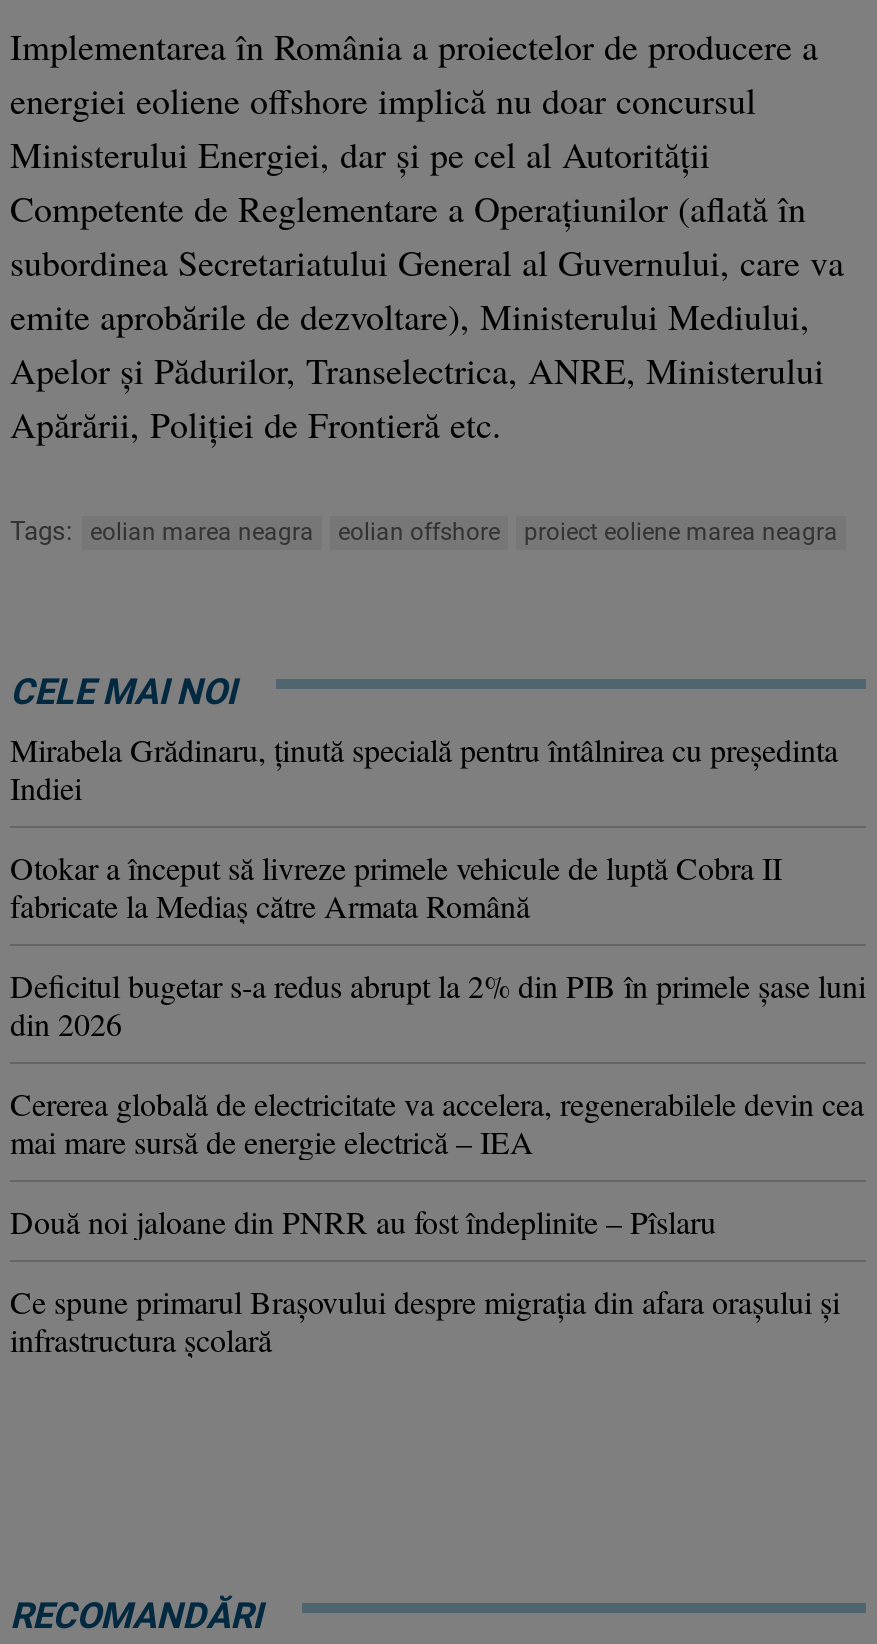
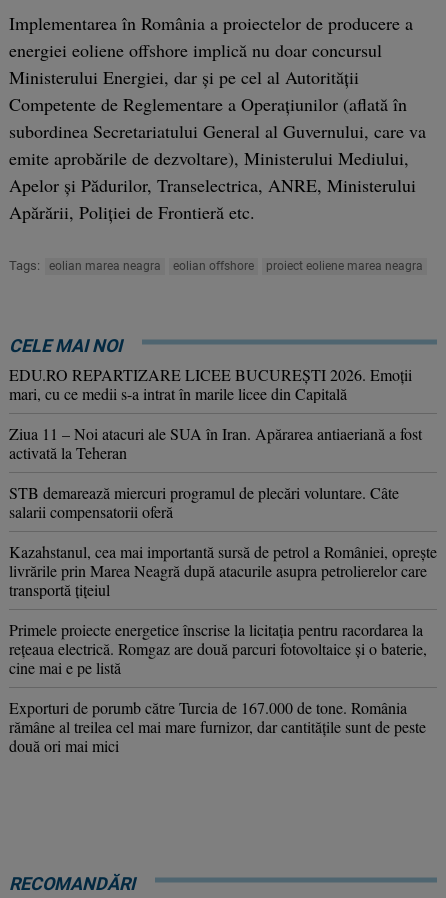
[10,728,838,808] Mirabela Grădinaru, ţinută specială pentru întâlnirea cu preşedinta | Indiei -> [9,364,412,404] EDU.RO REPARTIZARE LICEE BUCUREŞTI 2026. Emoţii | mari, cu ce medii s-a intrat în marile licee din Capitală
[10,846,782,926] Otokar a început să livreze primele vehicule de luptă Cobra II | fabricate la Mediaș către Armata Română -> [9,423,422,463] Ziua 11 – Noi atacuri ale SUA în Iran. Apărarea antiaeriană a fost | activată la Teheran
[10,964,866,1044] Deficitul bugetar s-a redus abrupt la 2% din PIB în primele șase luni | din 2026 -> [9,482,399,522] STB demarează miercuri programul de plecări voluntare. Câte | salarii compensatorii oferă
[10,1082,864,1162] Cererea globală de electricitate va accelera, regenerabilele devin cea | mai mare sursă de energie electrică – IEA -> [9,541,437,600] Kazahstanul, cea mai importantă sursă de petrol a României, oprește | livrările prin Marea Neagră după atacurile asupra petrolierelor care | transportă țițeiul
[10,1200,716,1242] Două noi jaloane din PNRR au fost îndeplinite – Pîslaru -> [9,619,427,678] Primele proiecte energetice înscrise la licitația pentru racordarea la | rețeaua electrică. Romgaz are două parcuri fotovoltaice și o baterie, | cine mai e pe listă
[10,1280,840,1360] Ce spune primarul Brașovului despre migraţia din afara oraşului şi | infrastructura şcolară -> [9,697,426,756] Exporturi de porumb către Turcia de 167.000 de tone. România | rămâne al treilea cel mai mare furnizor, dar cantitățile sunt de peste | două ori mai mici

